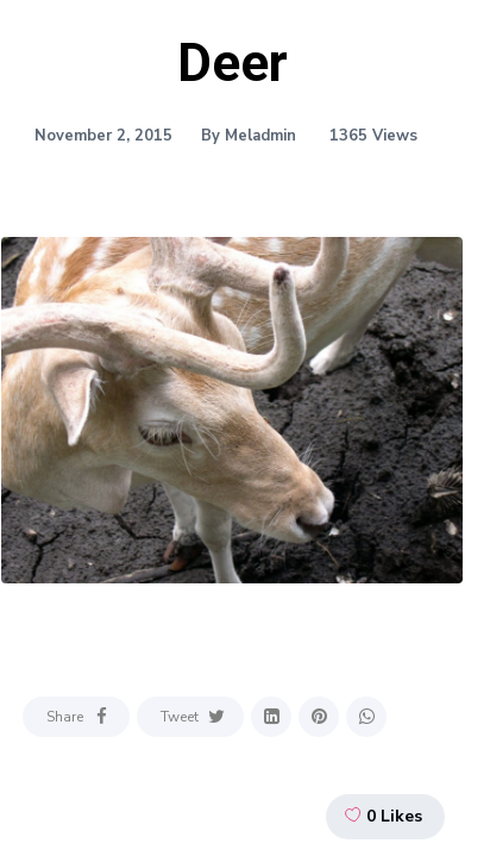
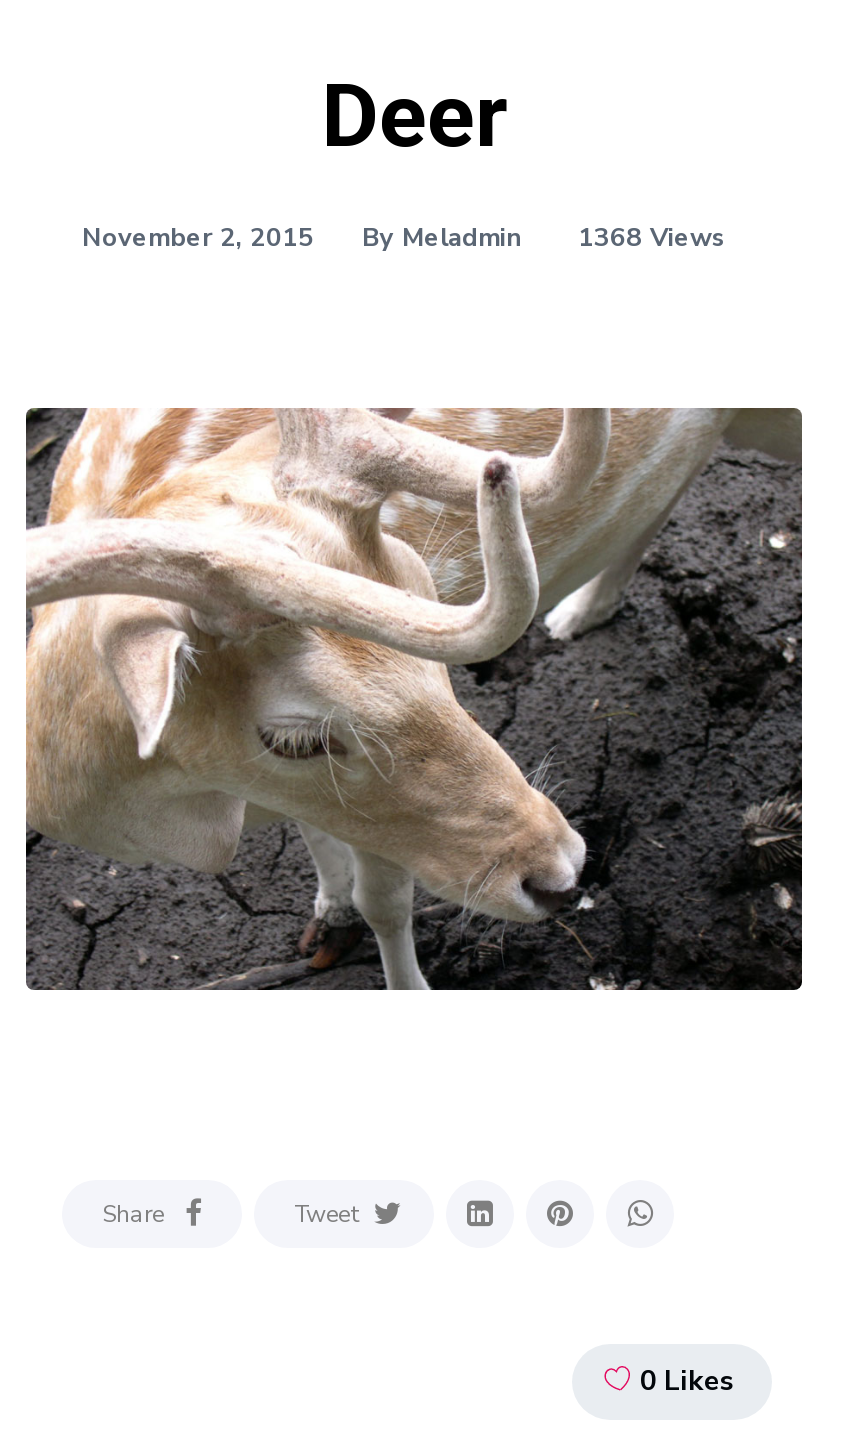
[34,125,417,146] November 2, 2015 By Meladmin 1365 Views -> [82,220,726,256] November 2, 2015 By Meladmin 1368 Views

